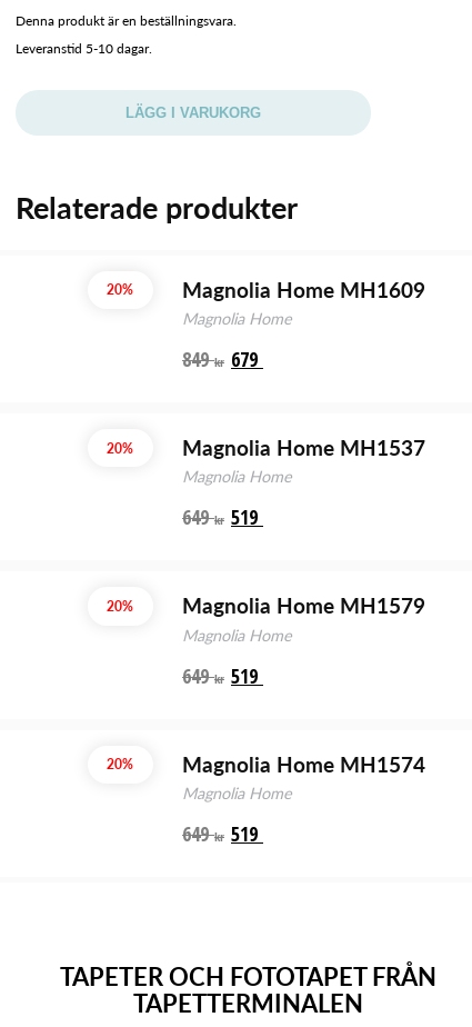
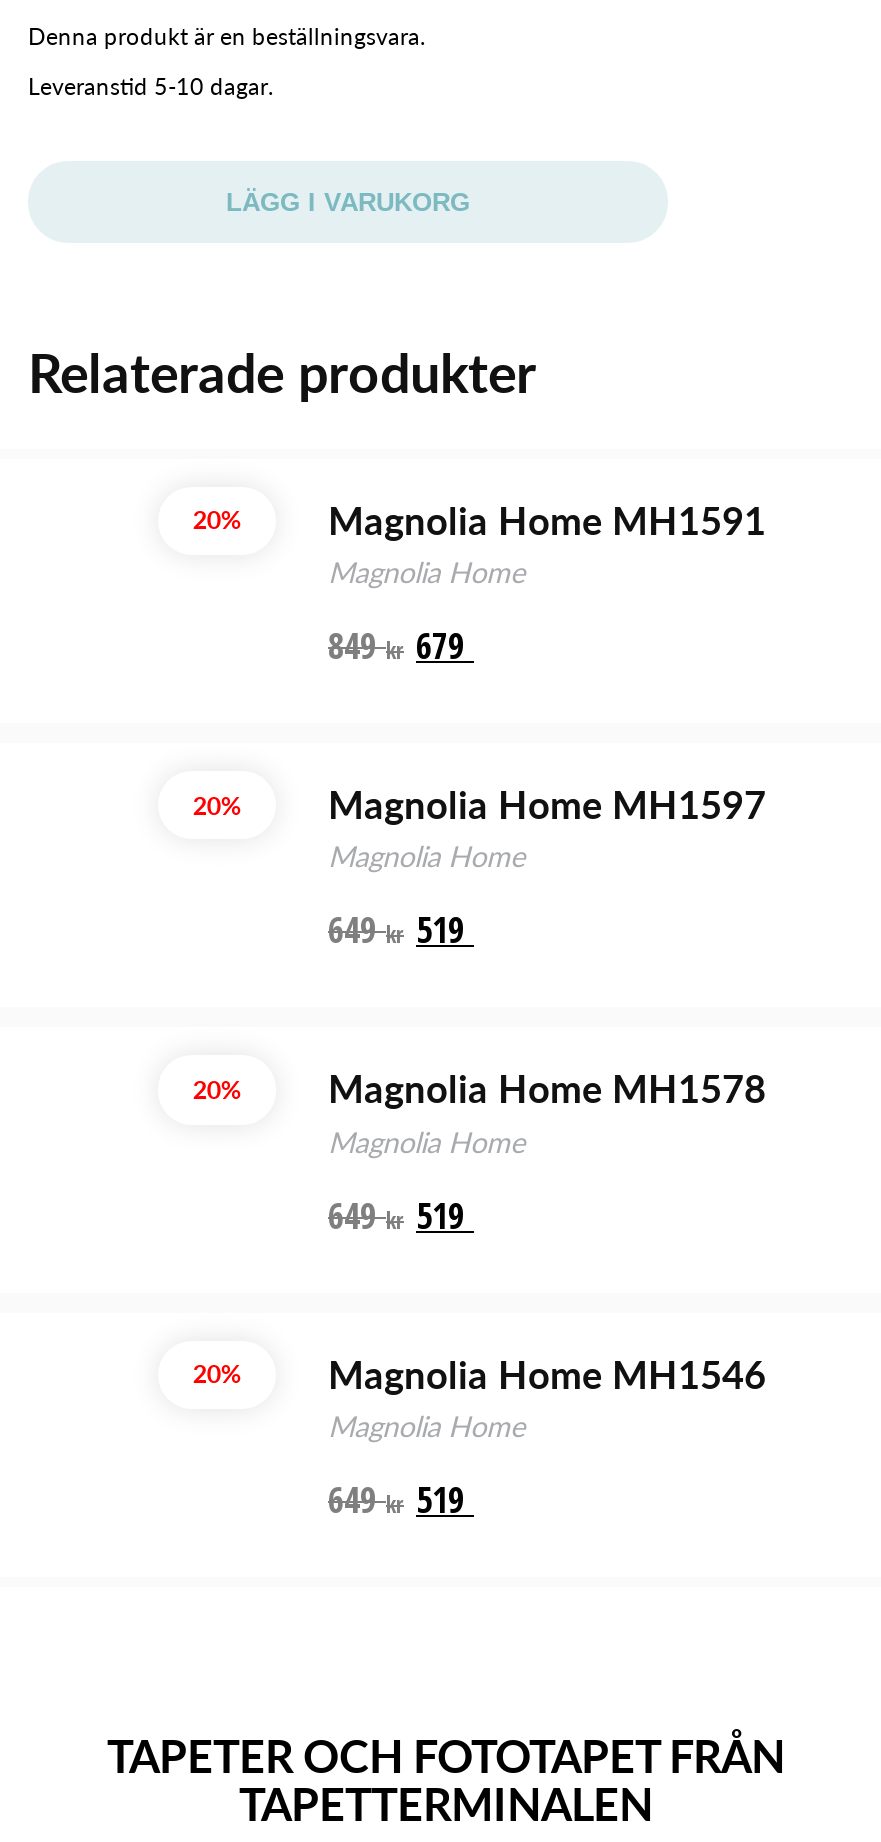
[182,276,425,302] Magnolia Home MH1609 -> [328,496,766,542] Magnolia Home MH1591
[182,435,425,460] Magnolia Home MH1537 -> [328,781,766,827] Magnolia Home MH1597
[182,593,425,618] Magnolia Home MH1579 -> [328,1066,766,1112] Magnolia Home MH1578
[182,751,425,777] Magnolia Home MH1574 -> [328,1350,766,1396] Magnolia Home MH1546

